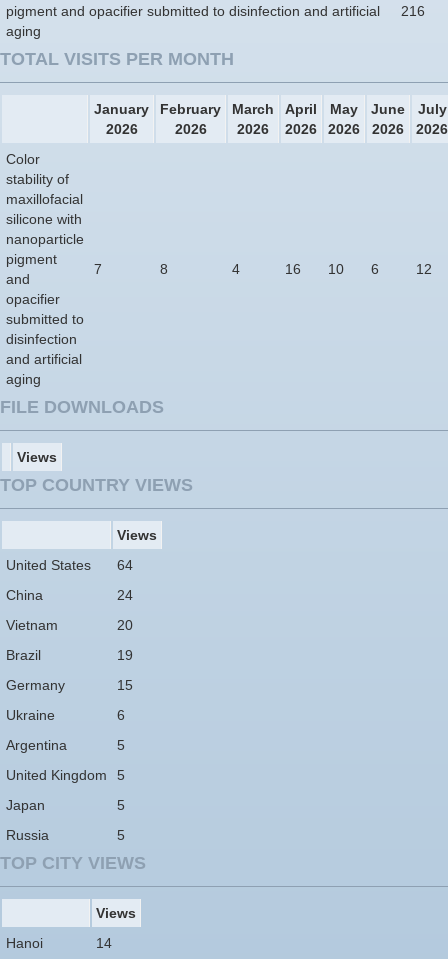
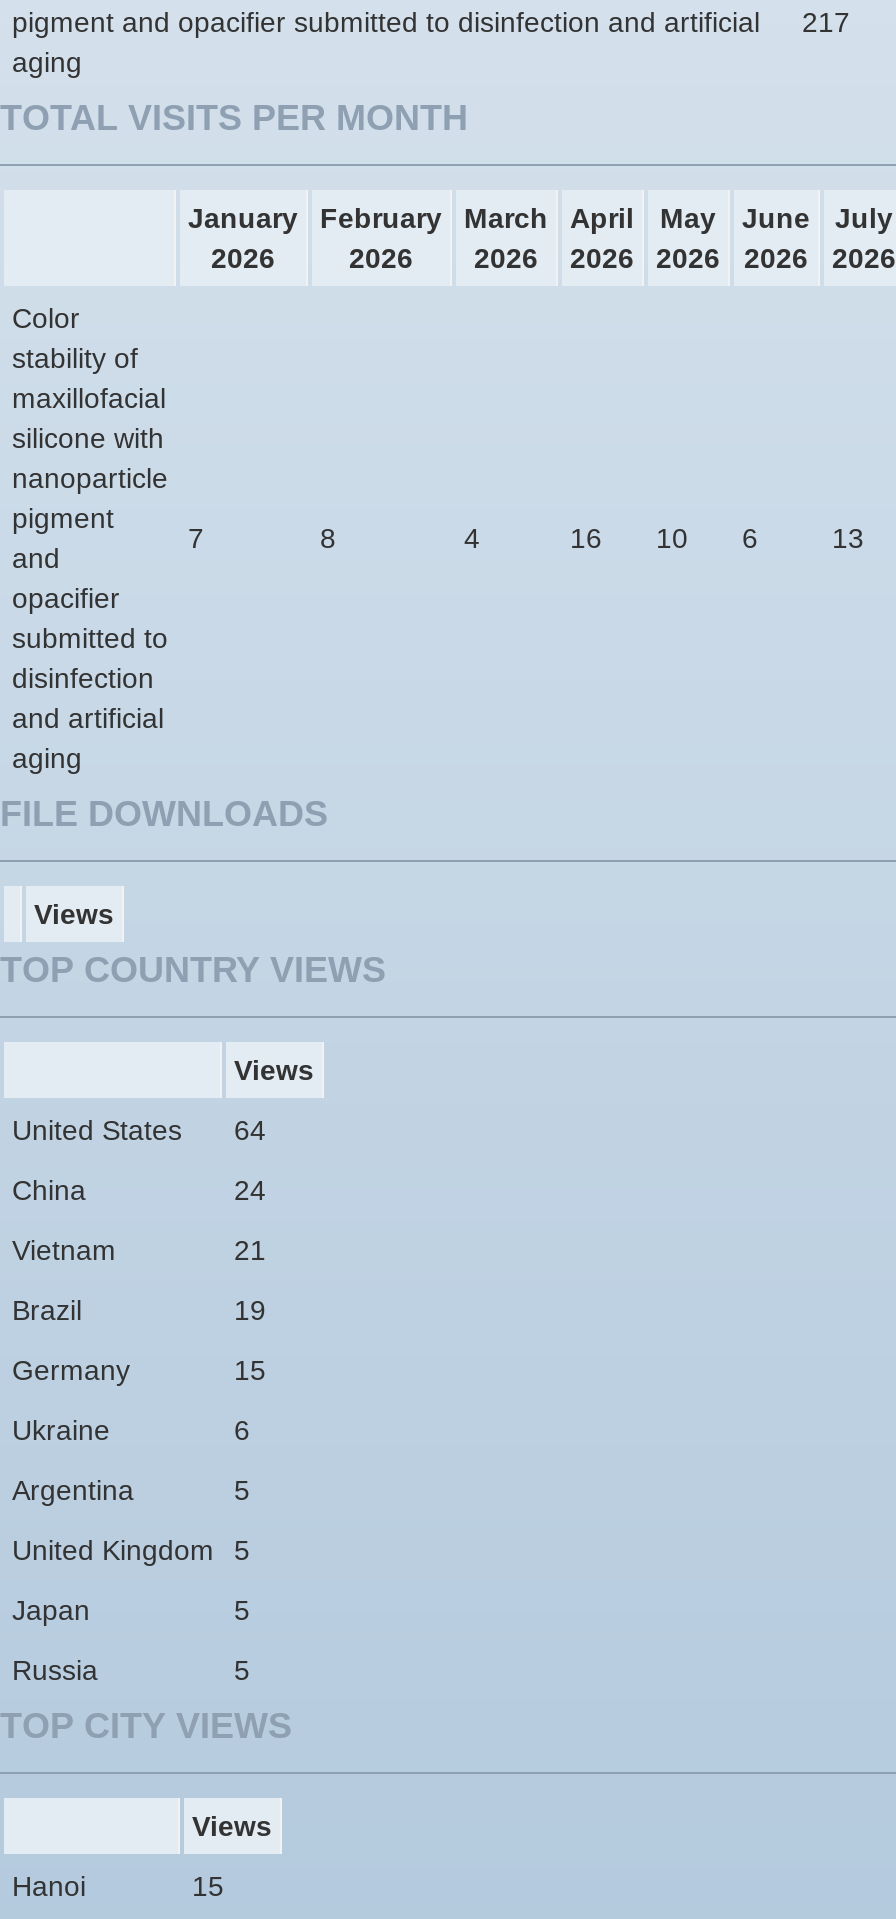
[6,3,425,19] pigment and opacifier submitted to disinfection and artificial 216 -> [12,5,850,37] pigment and opacifier submitted to disinfection and artificial 217
[416,261,432,277] 12 -> [832,521,864,553] 13
[117,617,133,633] 20 -> [234,1233,266,1265] 21
[96,935,112,951] 14 -> [192,1869,224,1901] 15

